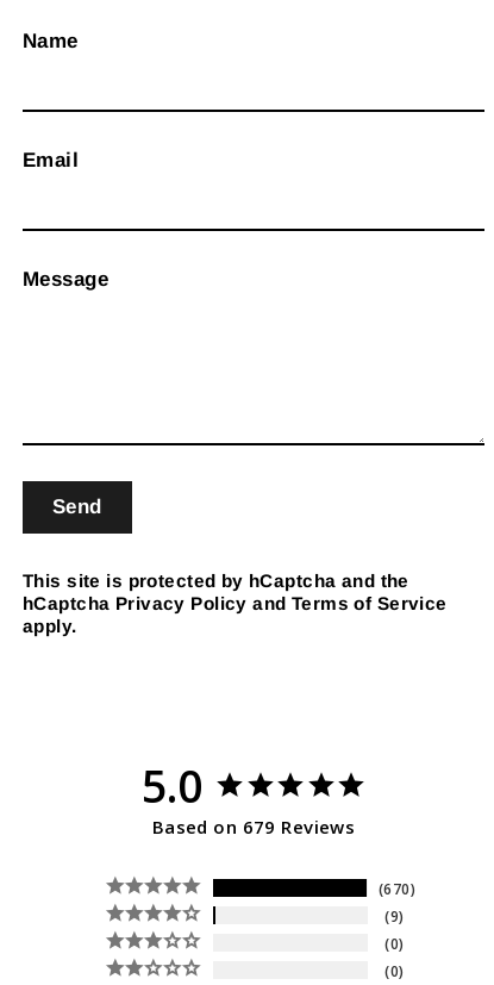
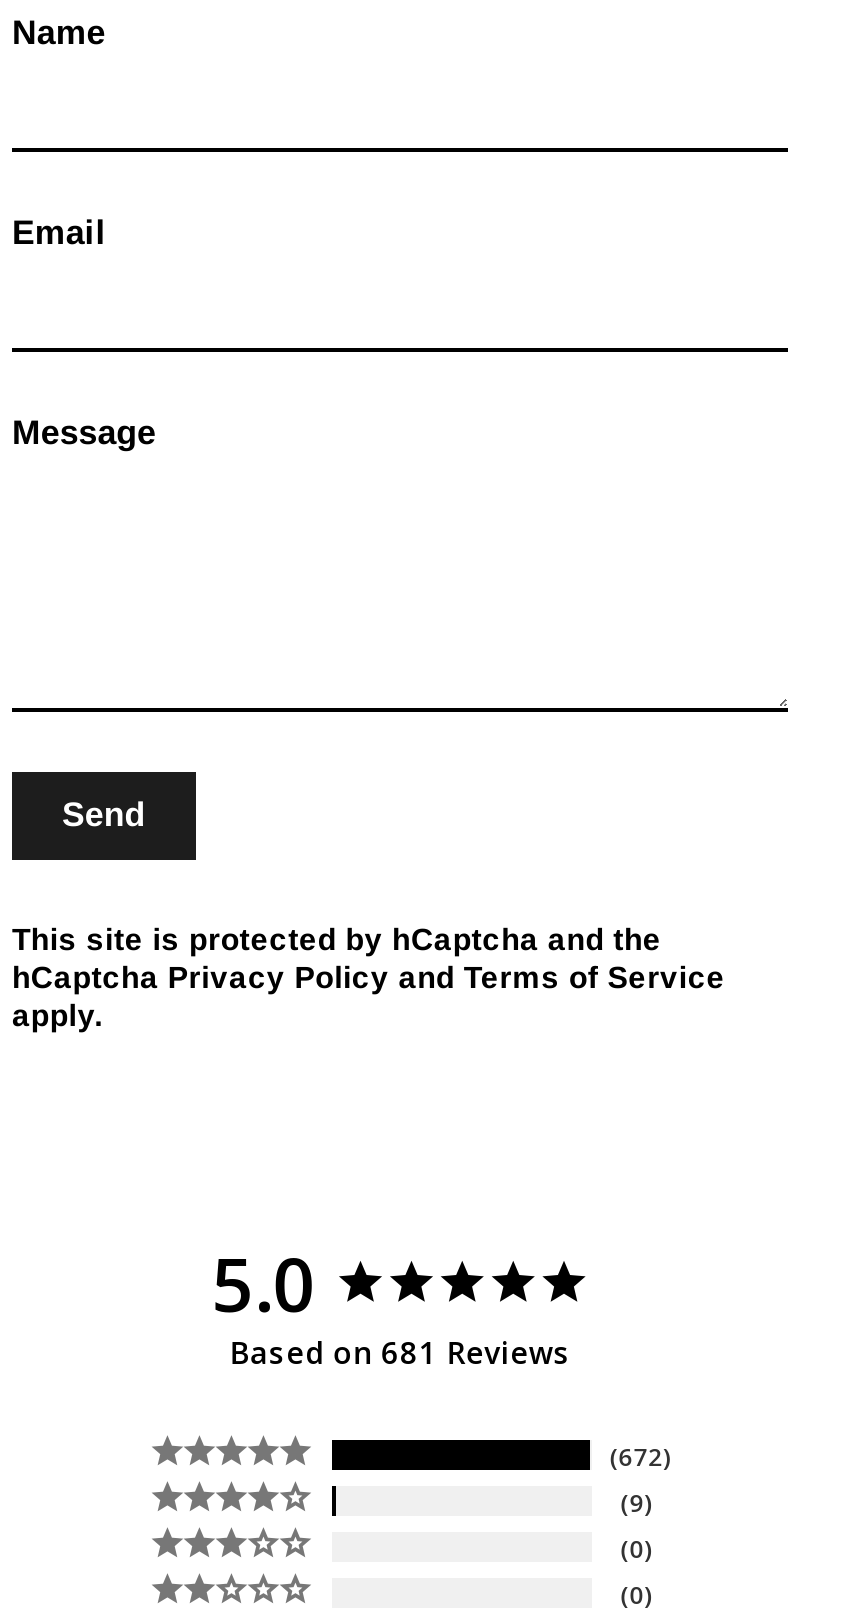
[152,815,355,839] Based on 679 Reviews -> [230,1332,570,1372] Based on 681 Reviews
[384,879,410,899] 670 -> [619,1440,663,1474] 672

